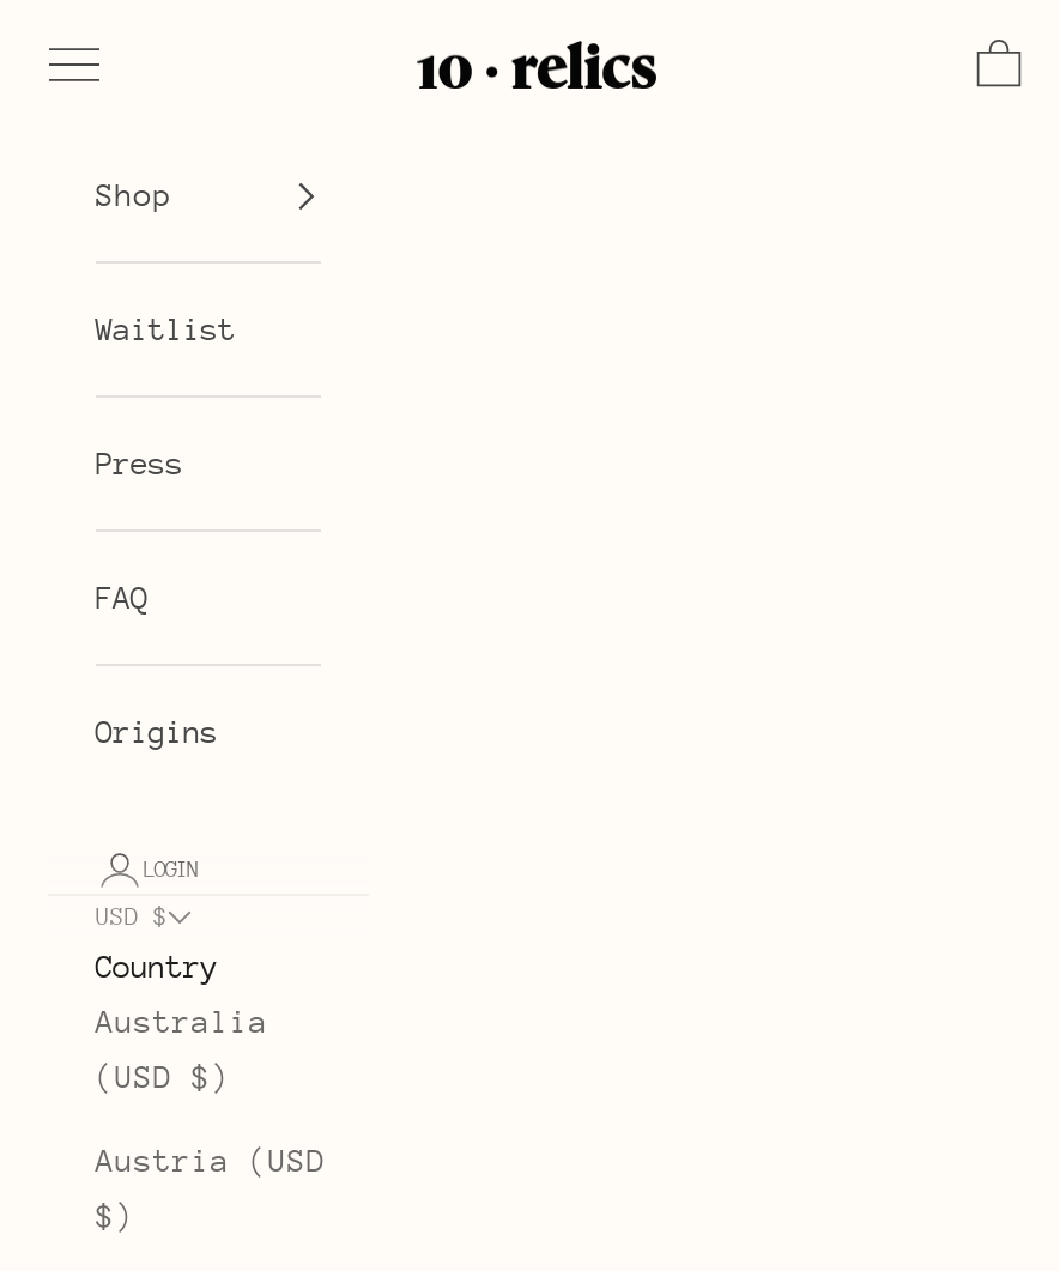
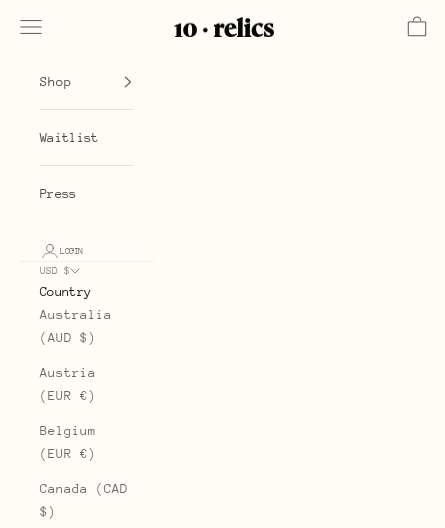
[96,580,148,616] FAQ -> none
[96,714,218,750] Origins -> none
moved [96,855,268,1040] -> [40,245,112,322]: LOGIN | USD $ | Country | Australia
[96,1059,326,1179] (USD $) | Austria (USD -> [40,330,128,496] (AUD $) | Austria | (EUR €) | Belgium | (EUR €) | Canada (CAD

